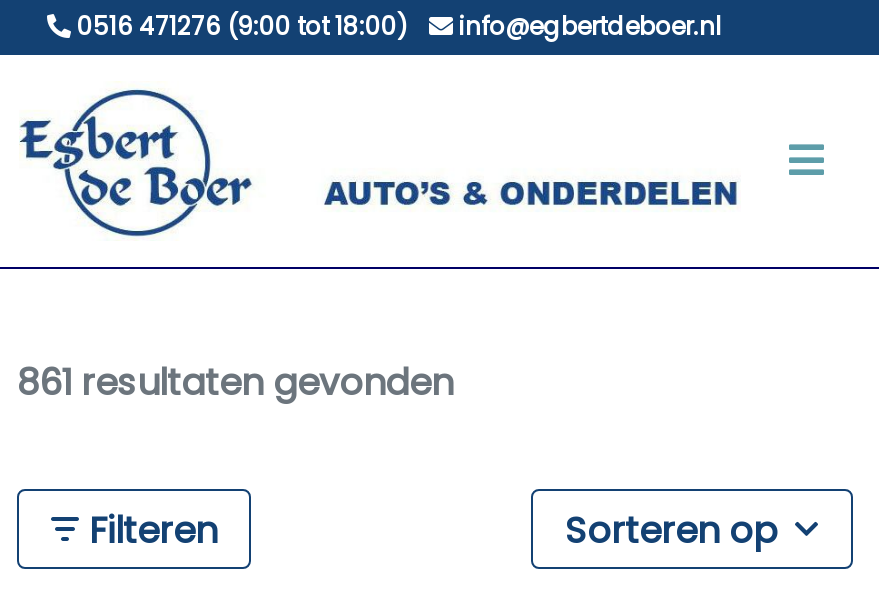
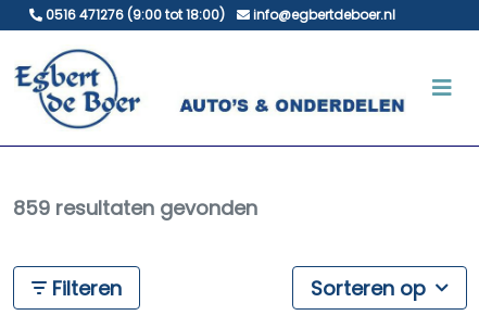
[17,357,453,407] 861 resultaten gevonden -> [13,194,257,222] 859 resultaten gevonden

